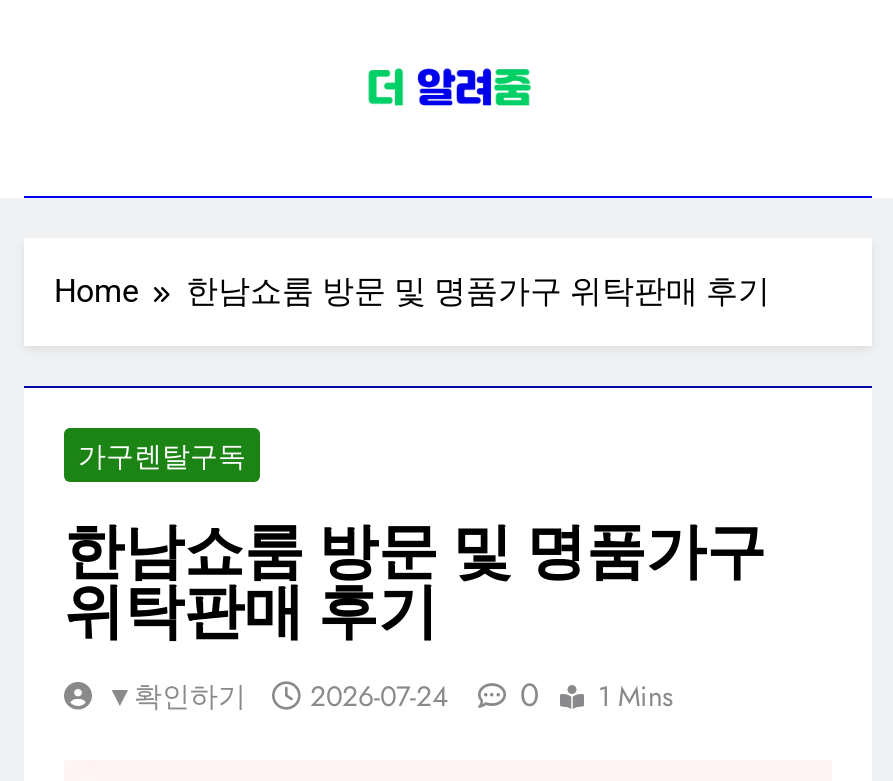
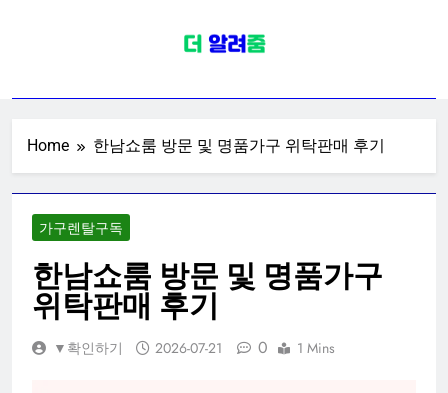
[310,675,448,715] 2026-07-24 -> [155,338,222,358] 2026-07-21

